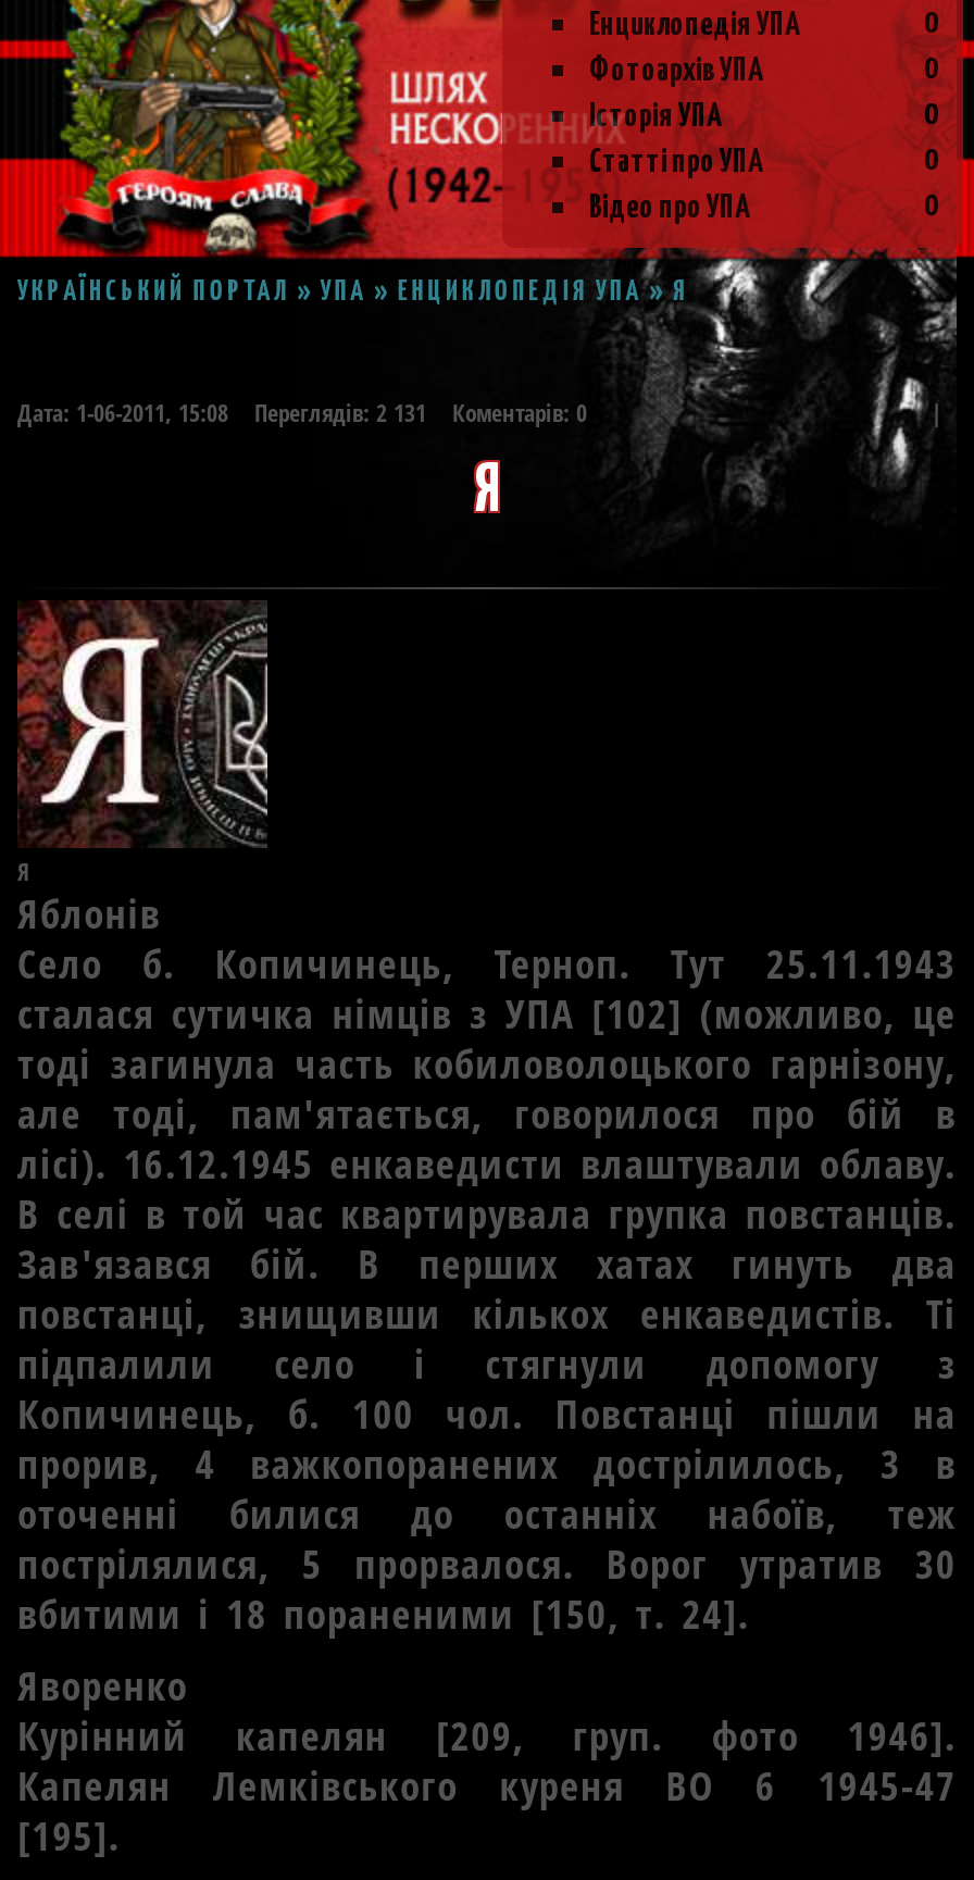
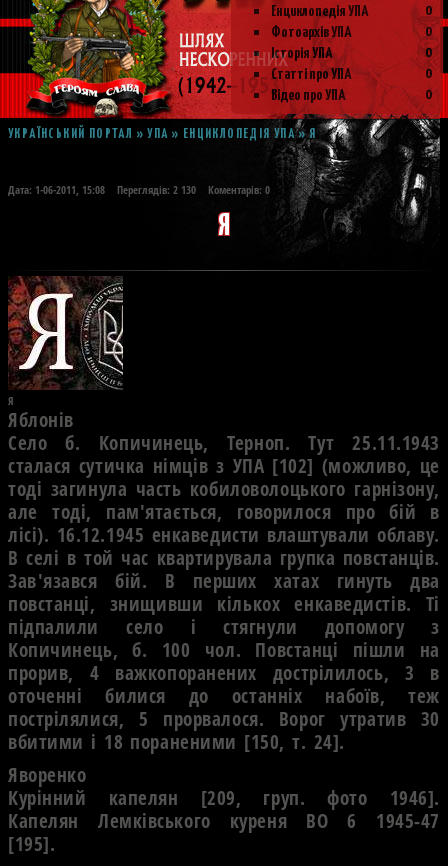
[17,396,587,428] Дата: 1-06-2011, 15:08 Переглядів: 2 131 Коментарів: 0 -> [8,182,270,197] Дата: 1-06-2011, 15:08 Переглядів: 2 130 Коментарів: 0

